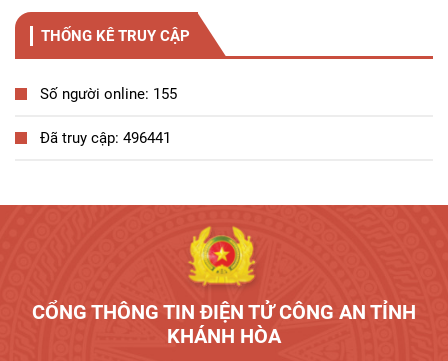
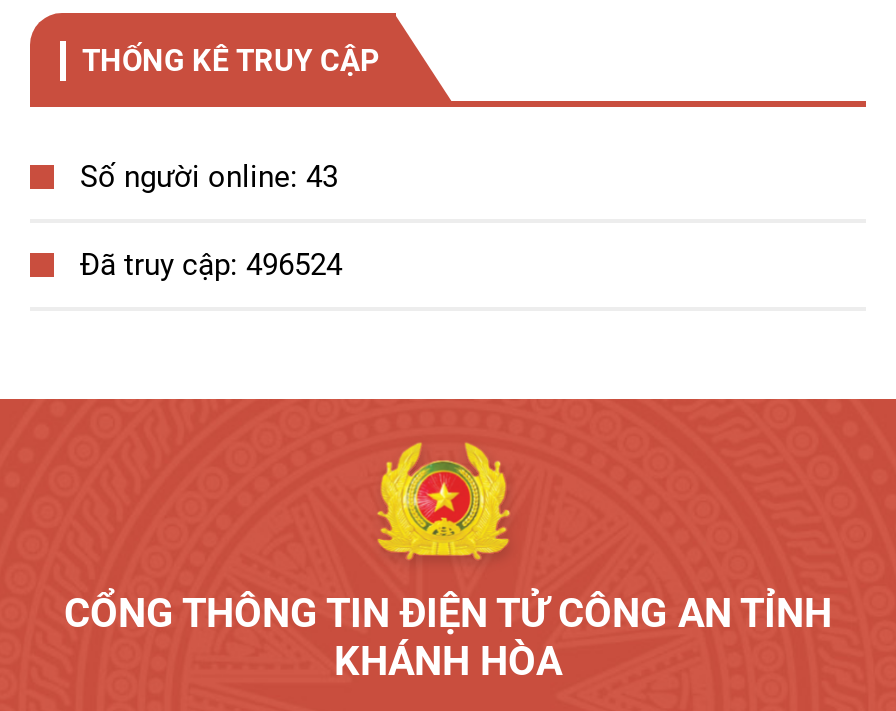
[40,85,177,103] Số người online: 155 -> [80,159,338,195] Số người online: 43
[40,129,171,147] Đã truy cập: 496441 -> [80,247,342,283] Đã truy cập: 496524

